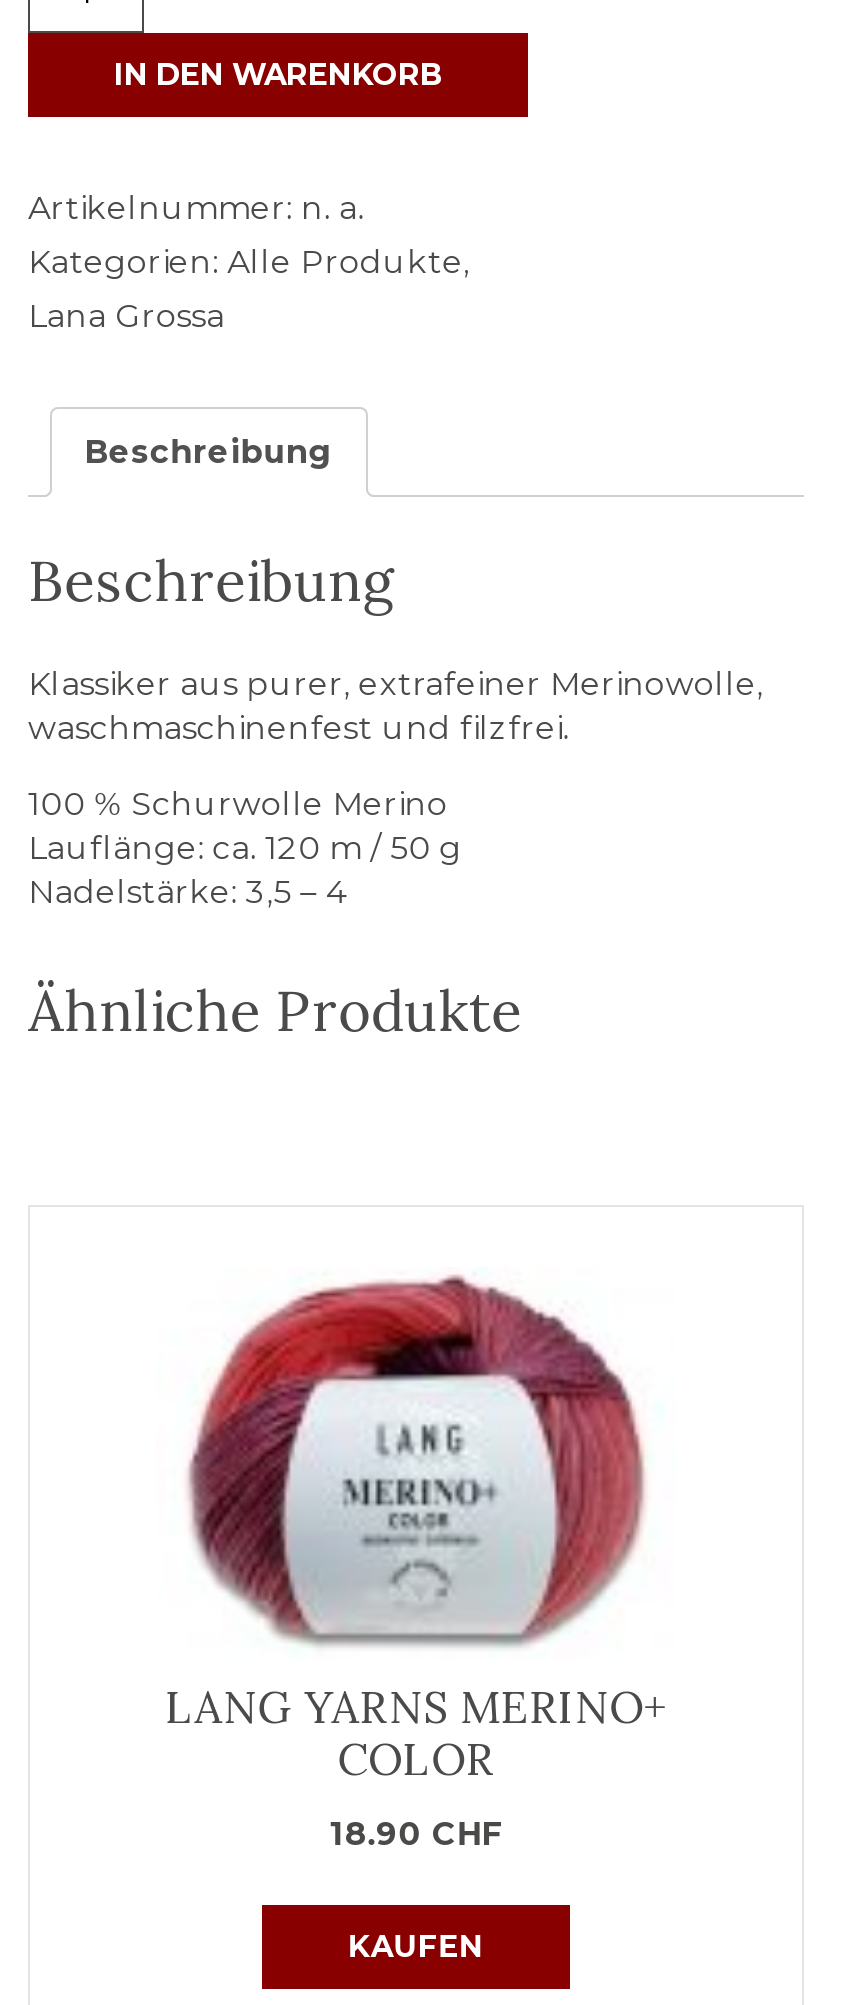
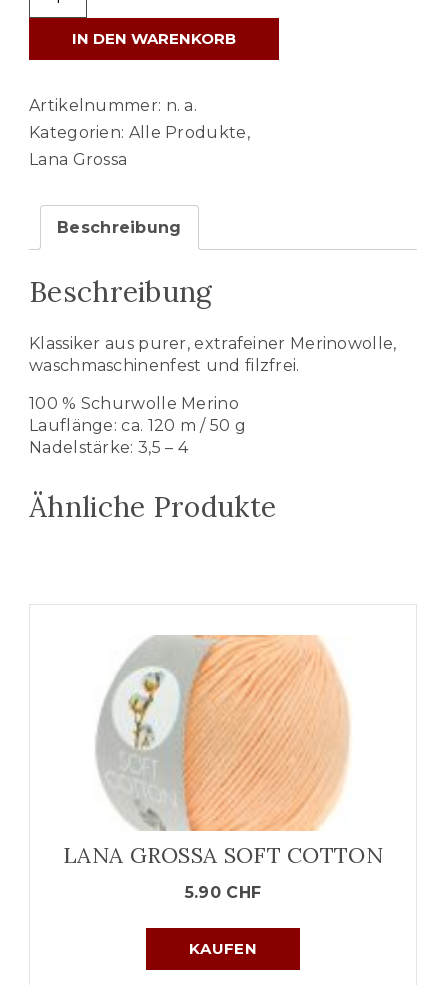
[164,1275,668,1788] [image] | LANG YARNS MERINO+ | COLOR -> [63,634,383,869] [image] | LANA GROSSA SOFT COTTON
[330,1816,502,1854] 18.90 CHF -> [185,883,261,902] 5.90 CHF

